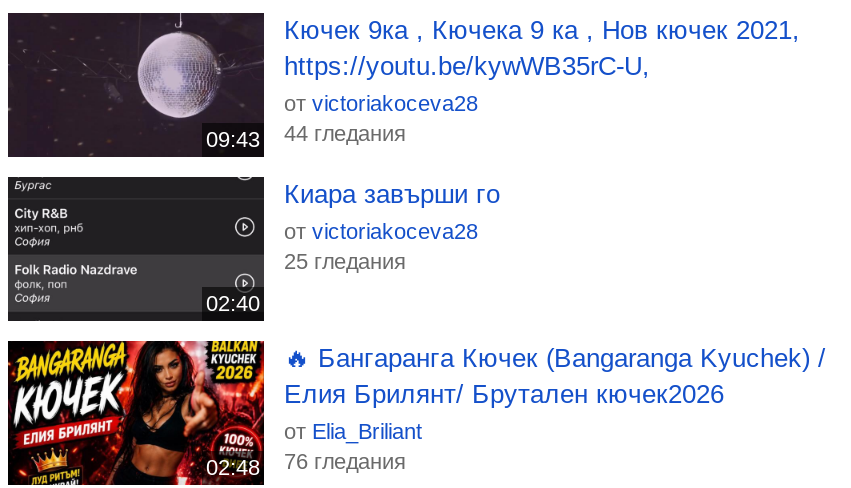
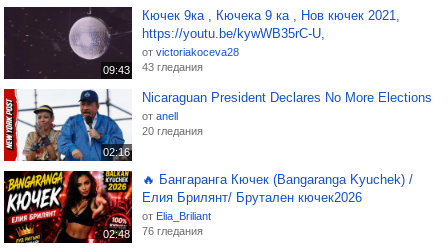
[206,121,406,151] 09:43 44 гледания -> [103,61,203,76] 09:43 43 гледания
[6,175,260,323] [image] | 02:40 -> [3,88,130,162] [image] | 02:16
[284,179,500,273] Киара завърши го | от victoriakoceva28 | 25 гледания -> [142,90,432,137] Nicaraguan President Declares No More Elections | от anell | 20 гледания

